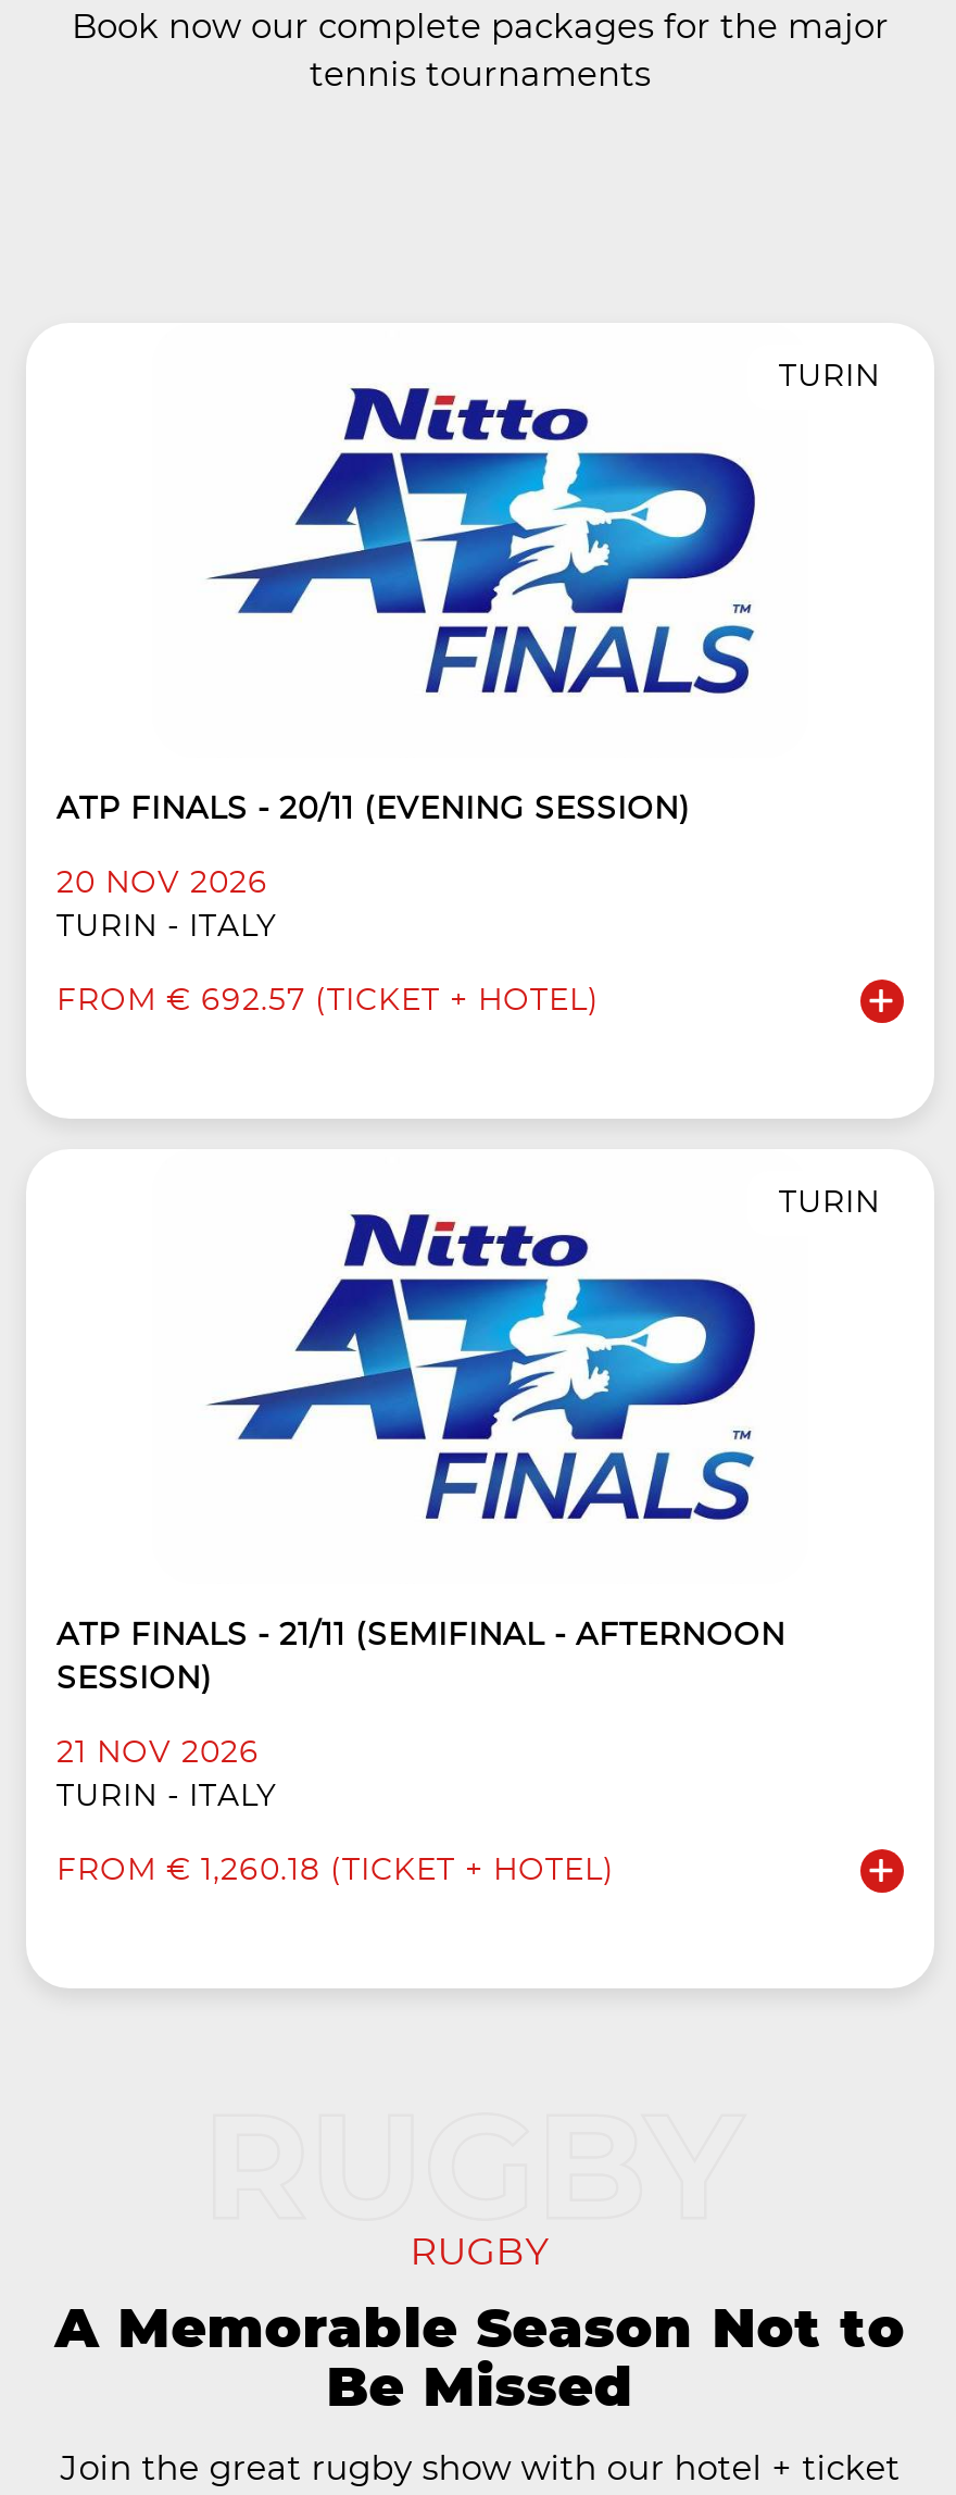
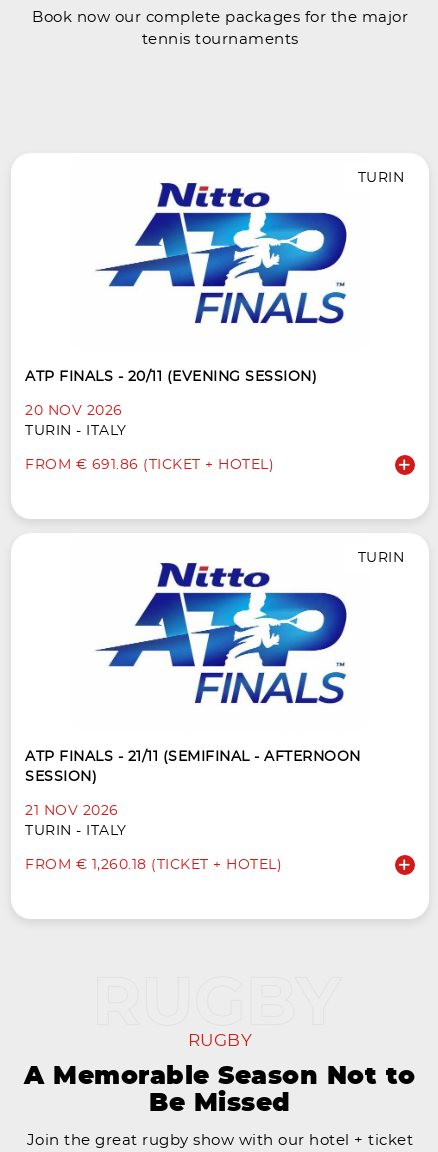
[56,985,600,1016] FROM € 692.57 (TICKET + HOTEL) -> [25,458,274,472] FROM € 691.86 (TICKET + HOTEL)

